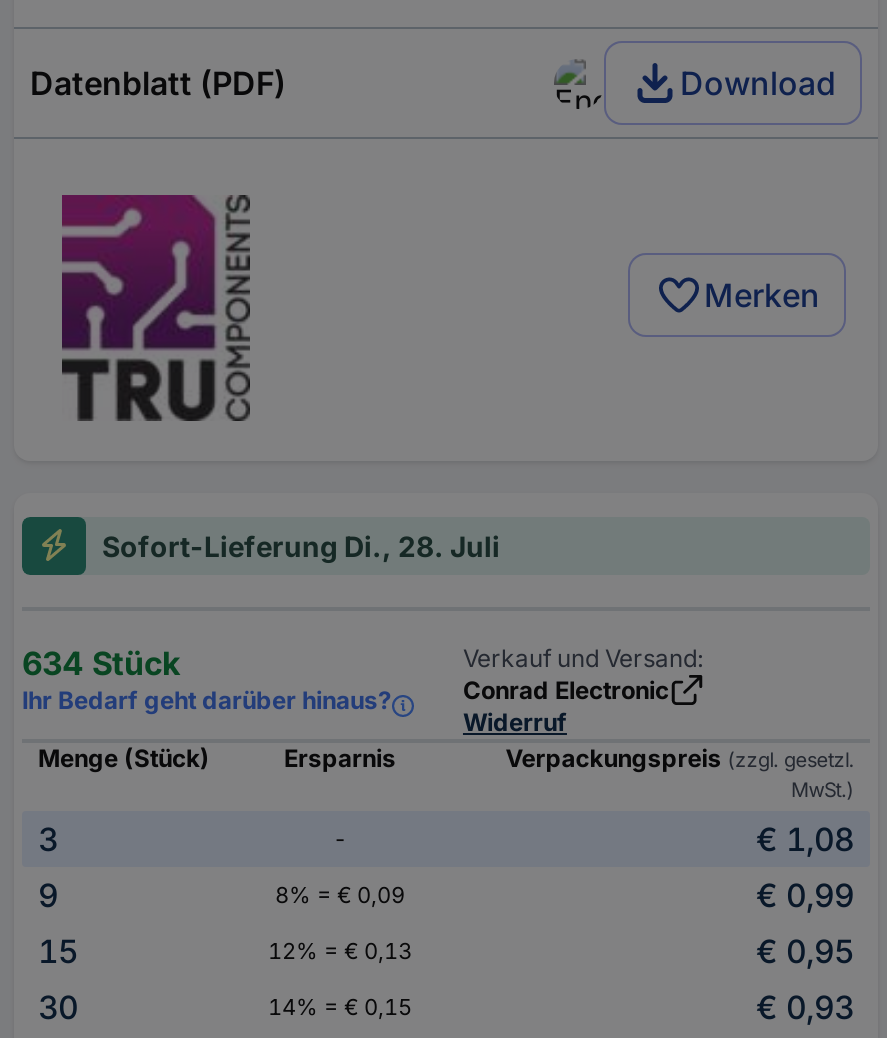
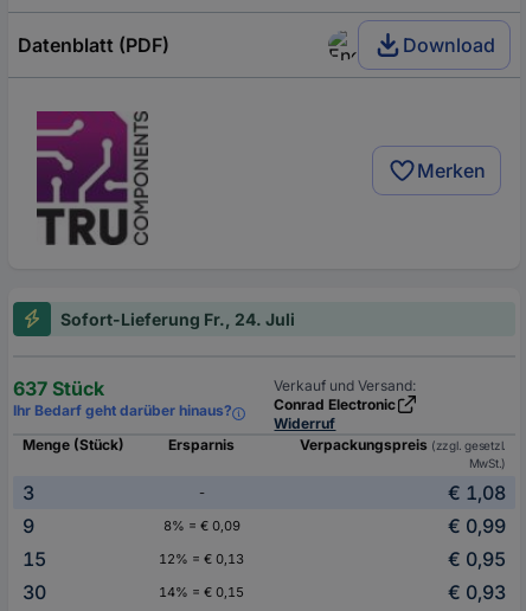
[102,529,500,563] Sofort-Lieferung Di., 28. Juli -> [60,309,295,329] Sofort-Lieferung Fr., 24. Juli
[22,643,180,683] 634 Stück -> [13,376,104,400] 637 Stück

